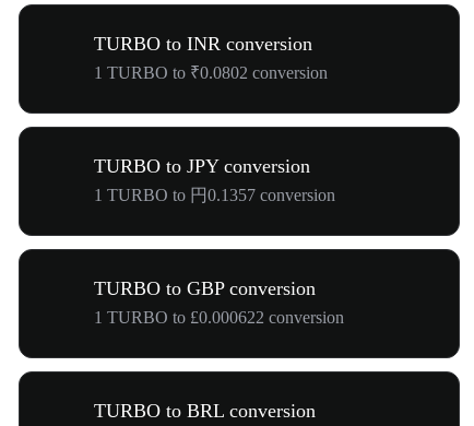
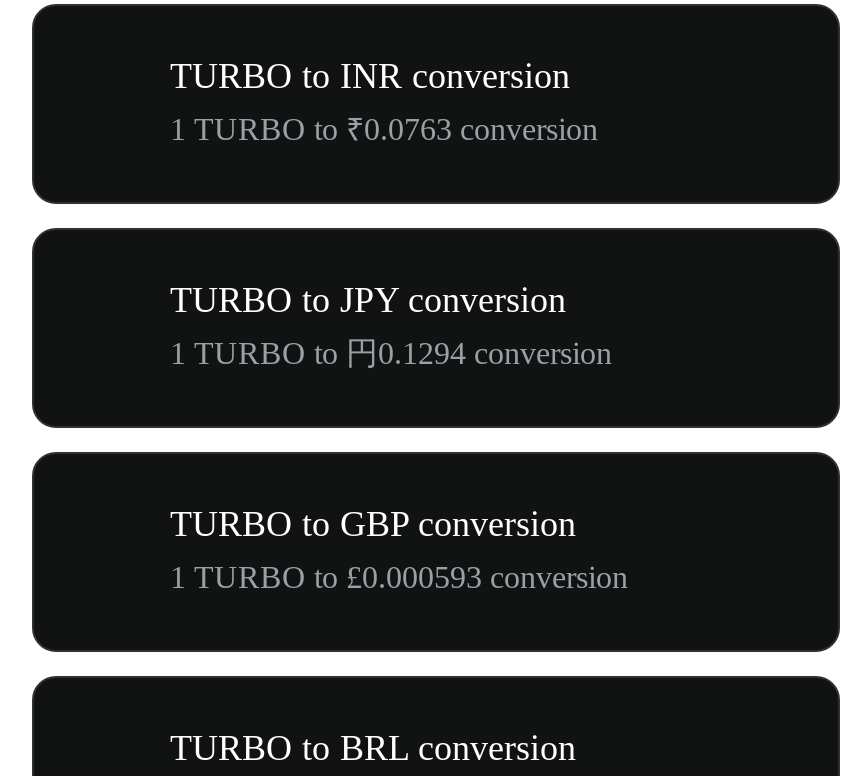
[94,63,328,82] 1 TURBO to ₹0.0802 conversion -> [170,112,598,146] 1 TURBO to ₹0.0763 conversion
[94,186,335,204] 1 TURBO to 円0.1357 conversion -> [170,336,612,370] 1 TURBO to 円0.1294 conversion
[94,308,344,327] 1 TURBO to £0.000622 conversion -> [170,560,628,594] 1 TURBO to £0.000593 conversion

